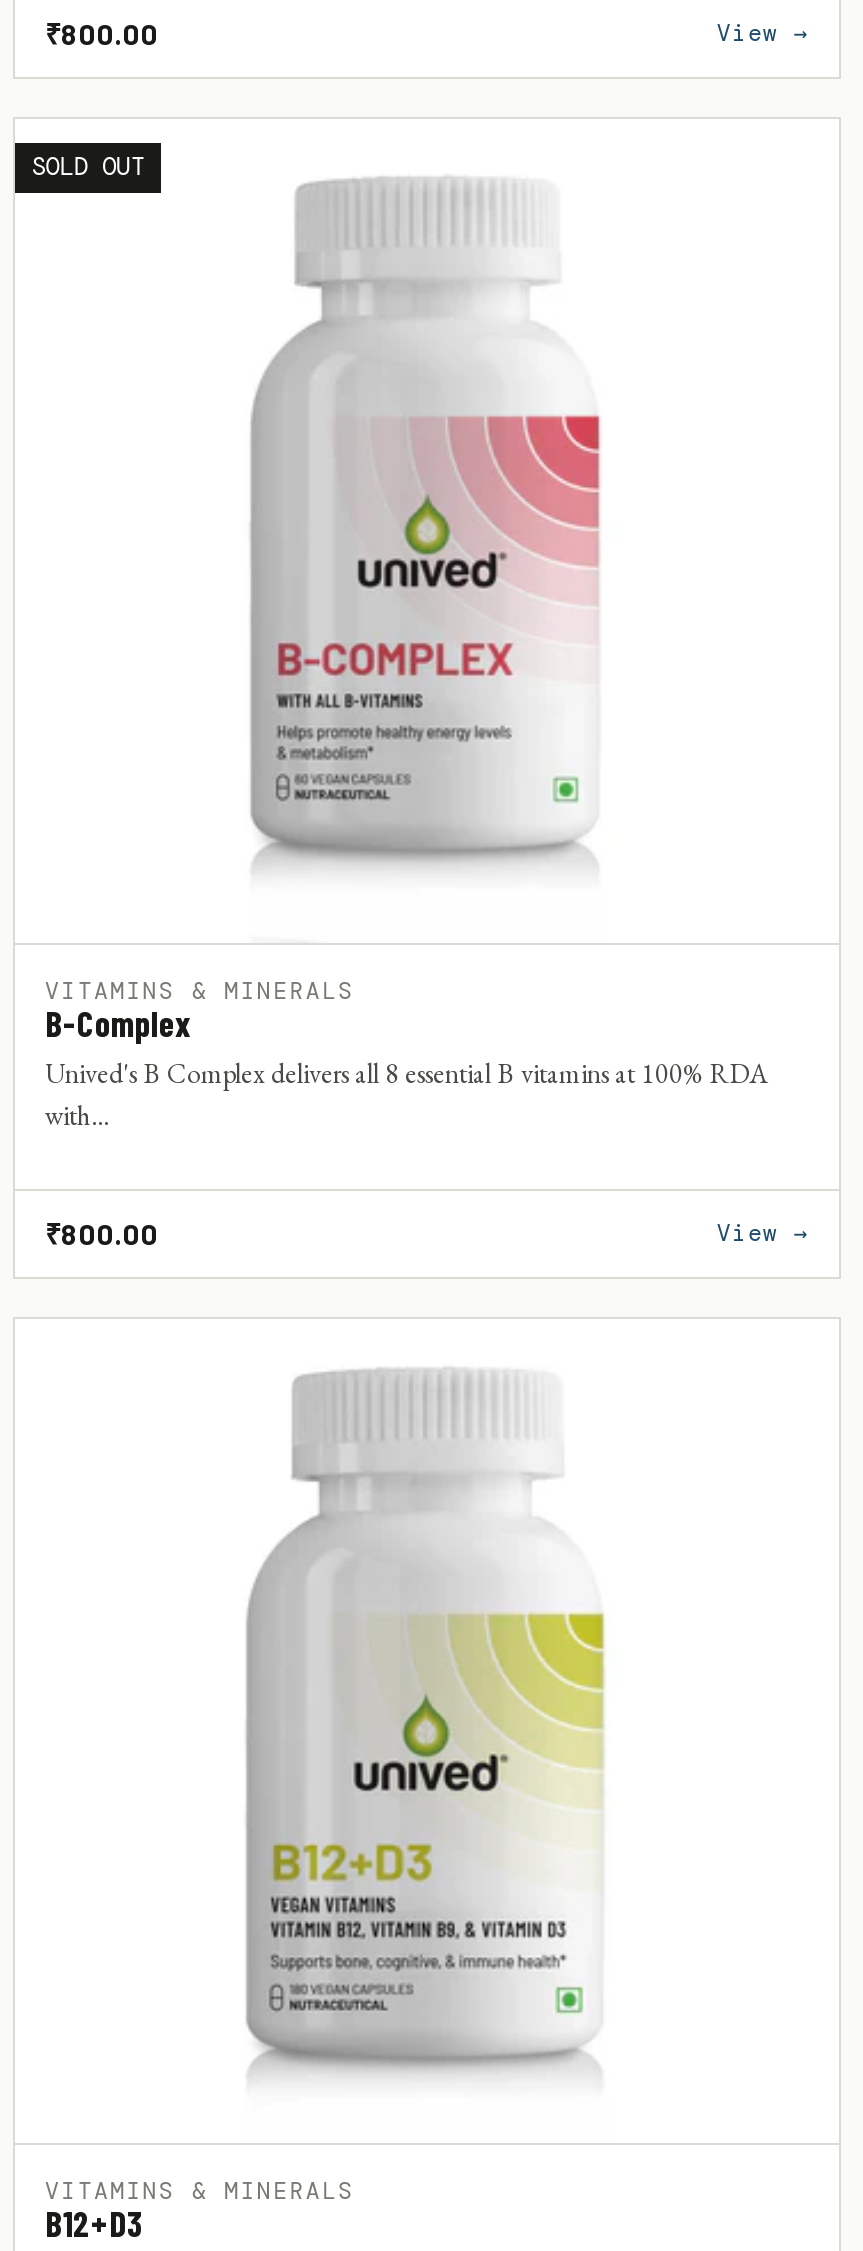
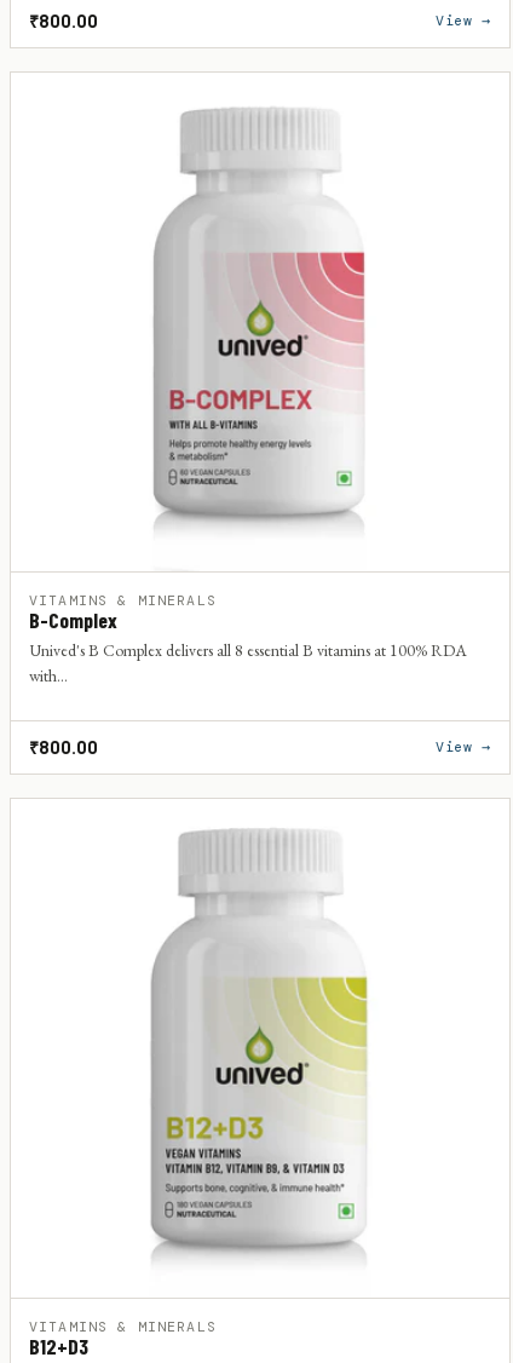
[31,151,145,183] SOLD OUT -> none

